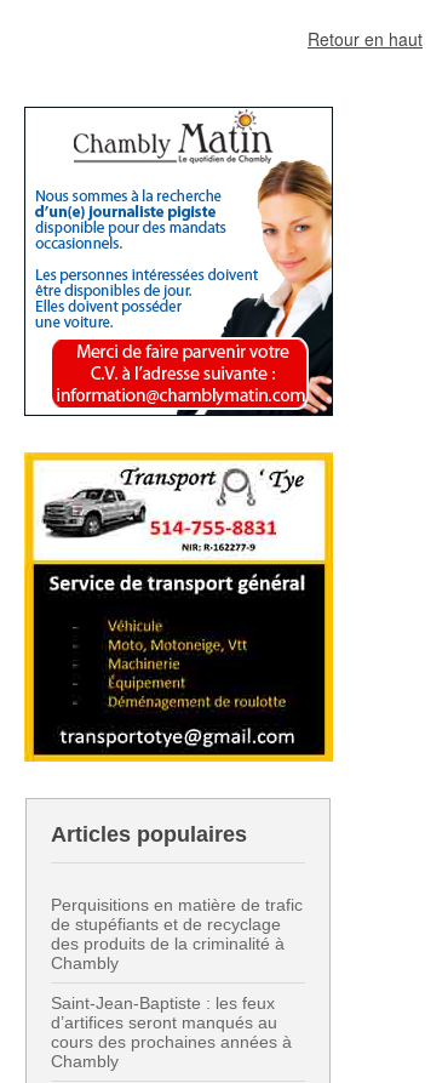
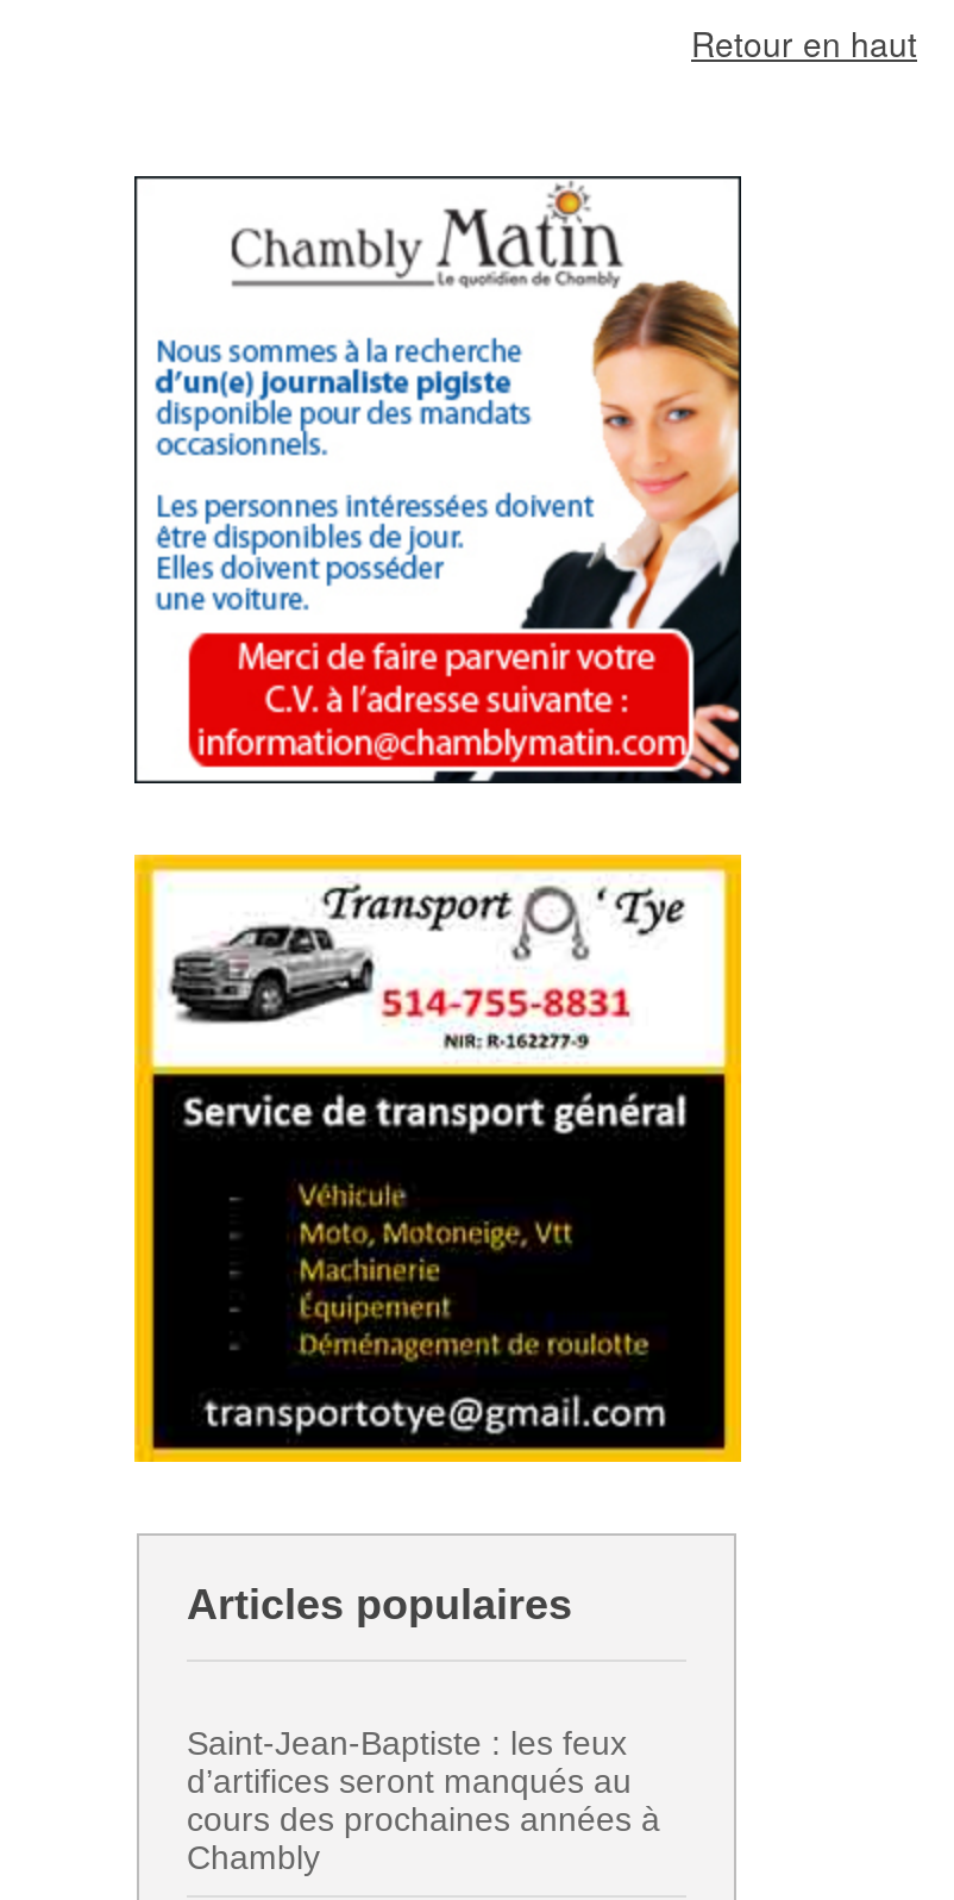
[51,895,303,972] Perquisitions en matière de trafic | de stupéfiants et de recyclage | des produits de la criminalité à | Chambly -> none

